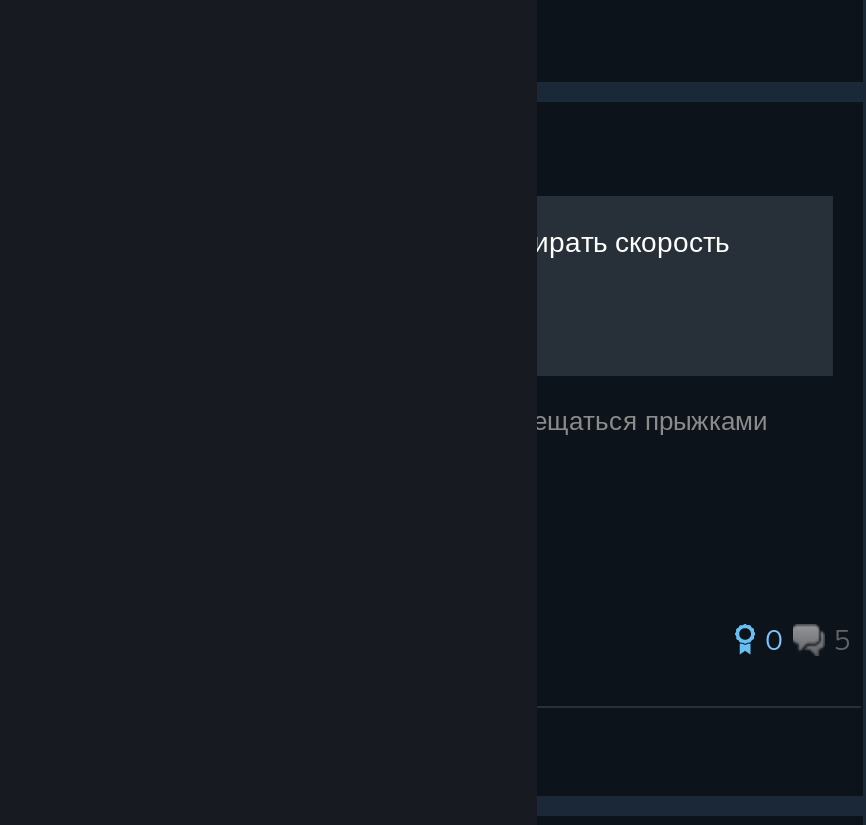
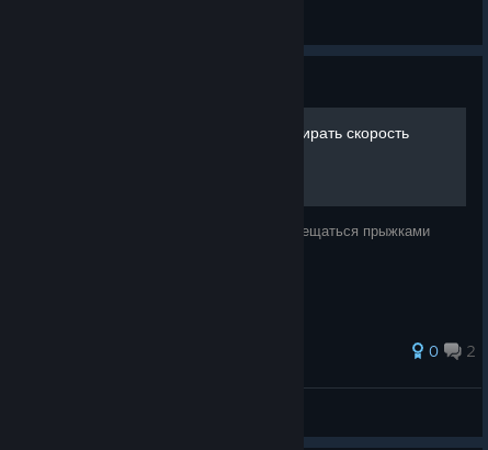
[833,622,851,656] 5 -> [466,341,476,360] 2

